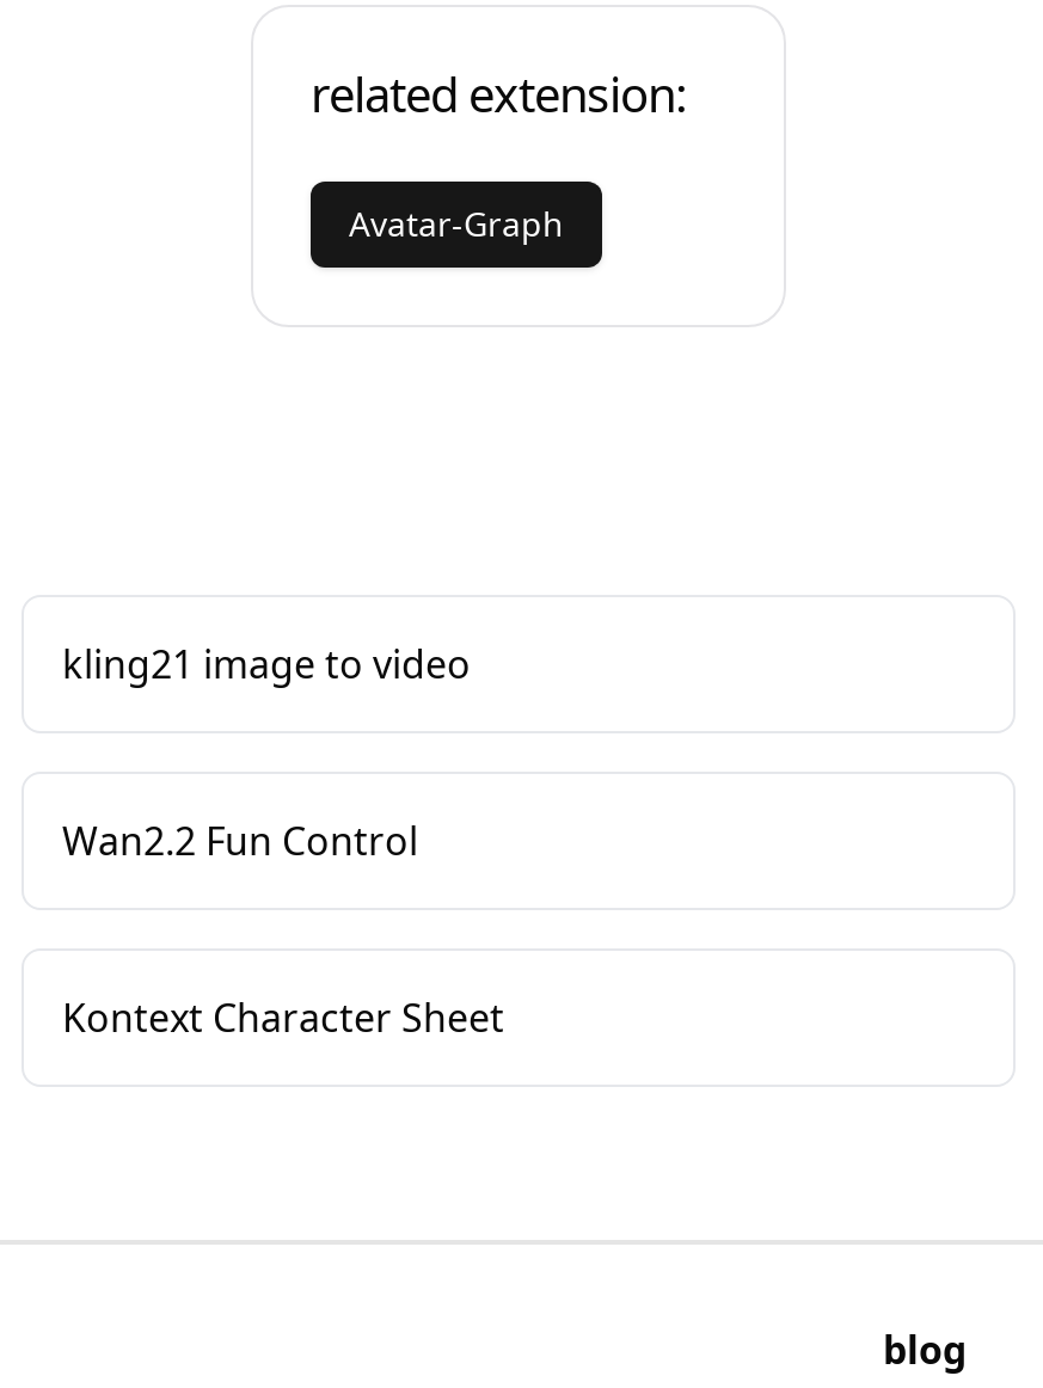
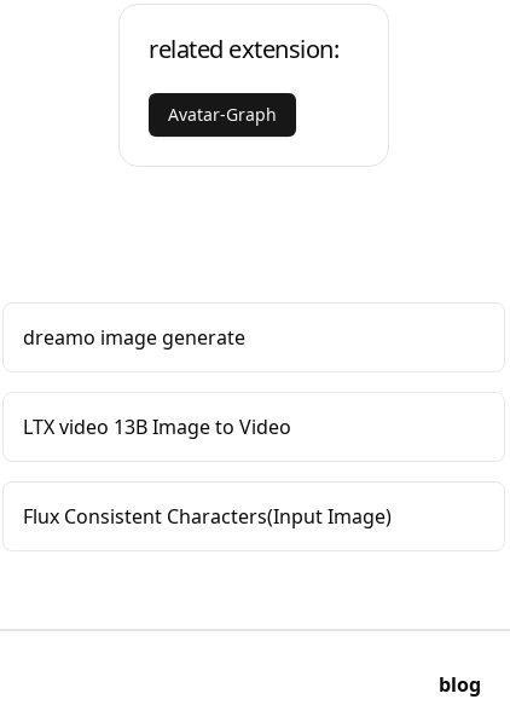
[62,638,471,690] kling21 image to video -> [23,324,245,351] dreamo image generate
[62,815,418,867] Wan2.2 Fun Control -> [23,414,291,440] LTX video 13B Image to Video
[62,991,504,1044] Kontext Character Sheet -> [23,503,392,530] Flux Consistent Characters(Input Image)

